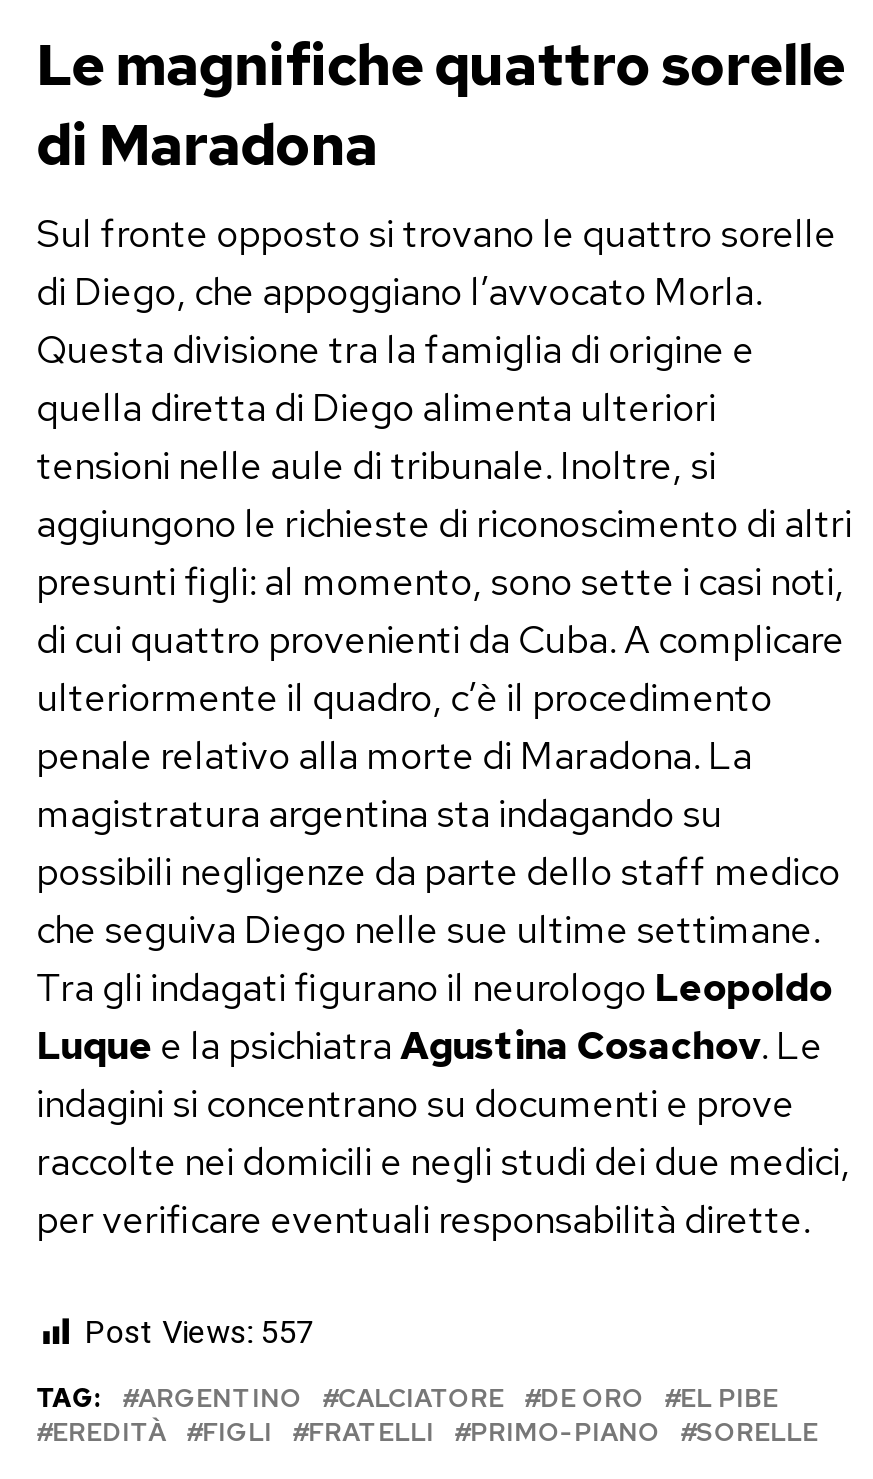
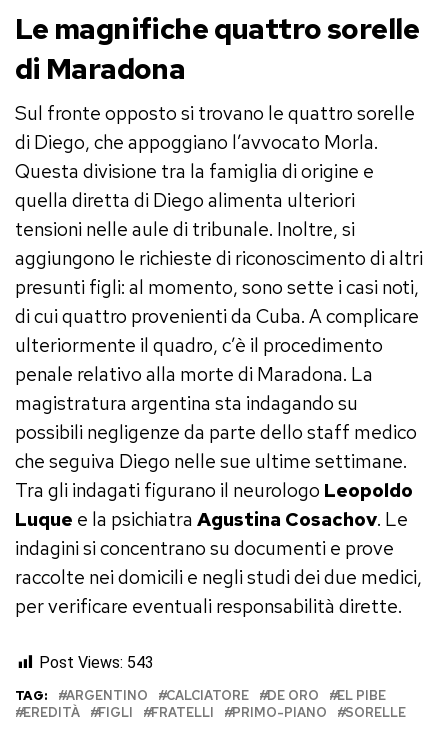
[84,1313,314,1351] Post Views: 557 -> [39,653,154,672] Post Views: 543

